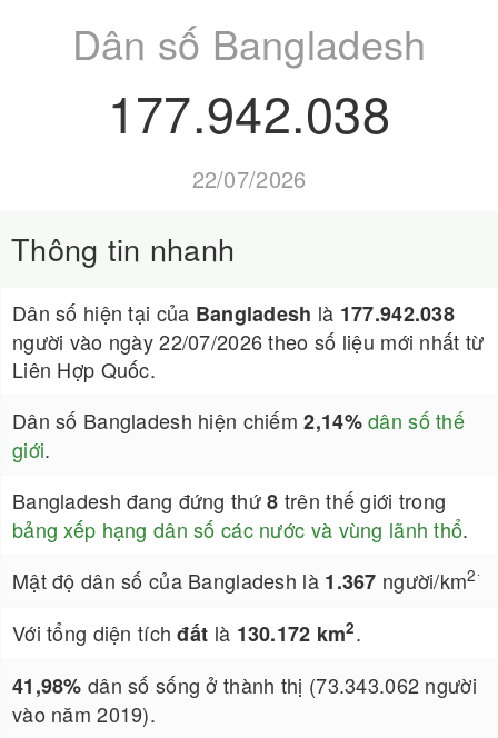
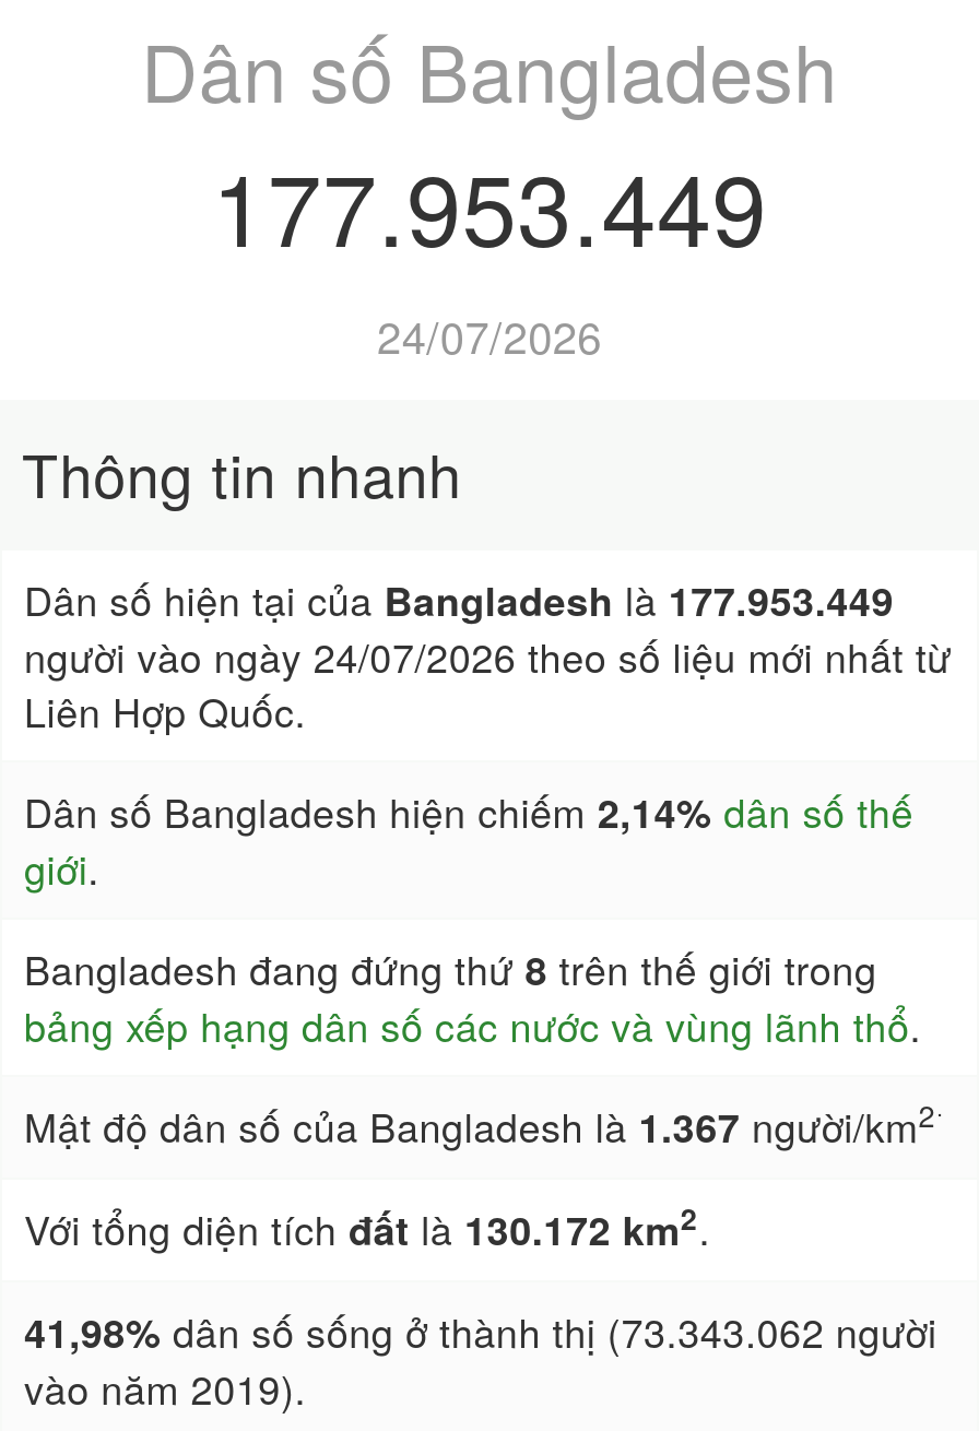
[108,76,390,148] 177.942.038 -> [212,133,767,275] 177.953.449
[192,162,306,195] 22/07/2026 -> [377,304,602,367] 24/07/2026
[12,298,455,328] Dân số hiện tại của Bangladesh là 177.942.038 -> [24,570,894,629] Dân số hiện tại của Bangladesh là 177.953.449
[12,327,484,356] người vào ngày 22/07/2026 theo số liệu mới nhất từ -> [24,627,951,684] người vào ngày 24/07/2026 theo số liệu mới nhất từ

